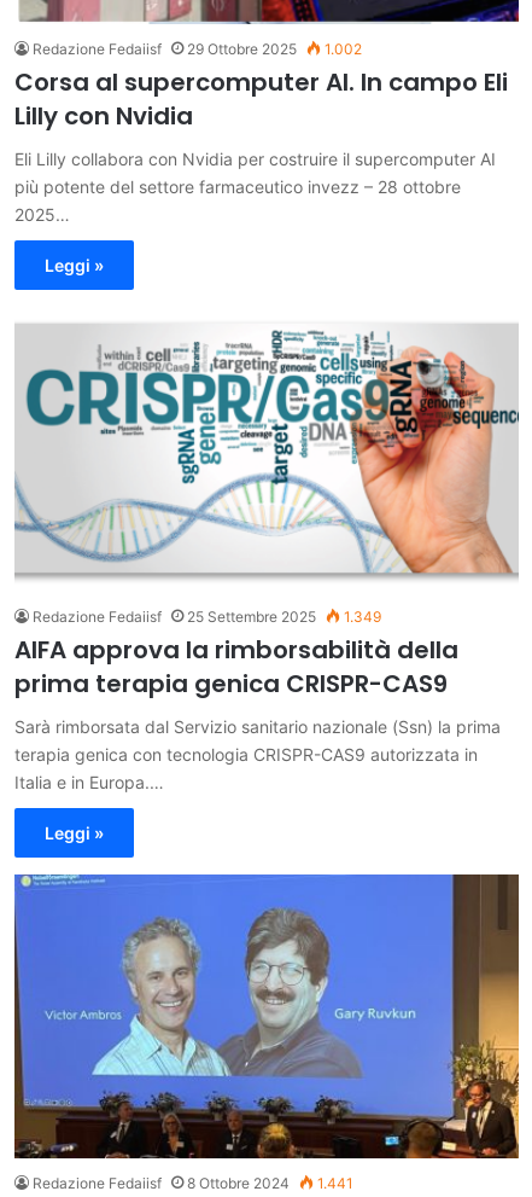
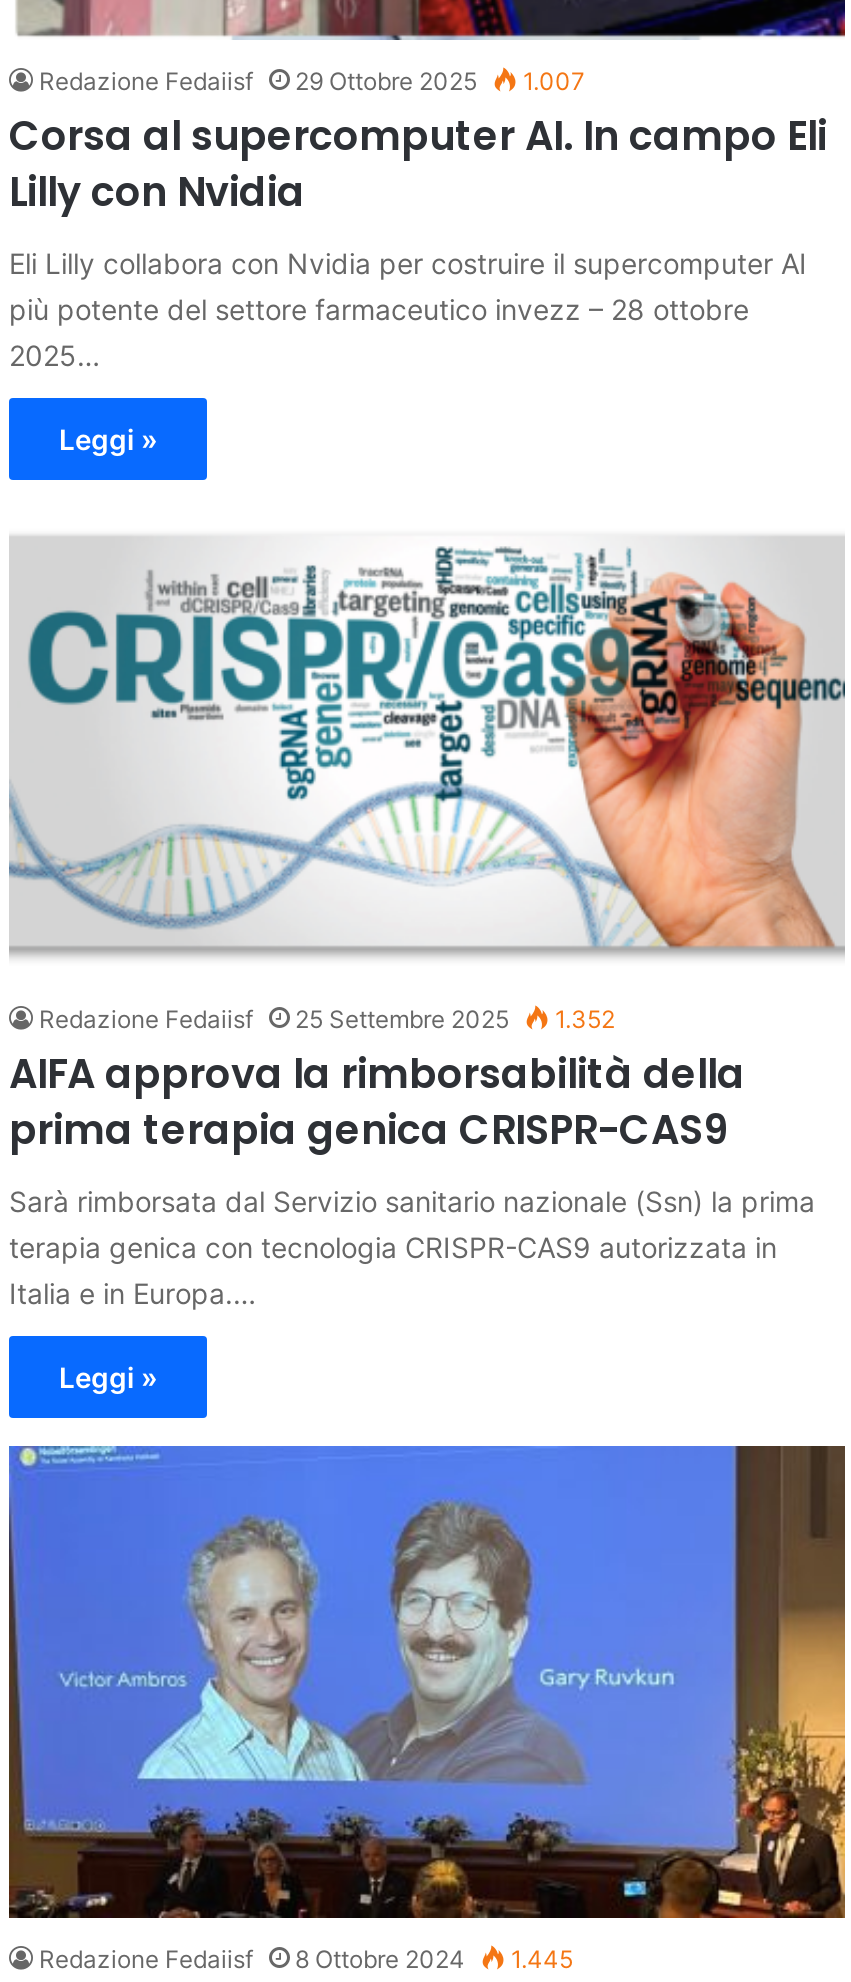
[33,40,362,58] Redazione Fedaiisf 29 Ottobre 2025 1.002 -> [39,66,585,96] Redazione Fedaiisf 29 Ottobre 2025 1.007
[33,607,381,625] Redazione Fedaiisf 25 Settembre 2025 1.349 -> [39,1005,615,1035] Redazione Fedaiisf 25 Settembre 2025 1.352
[33,1174,353,1193] Redazione Fedaiisf 8 Ottobre 2024 1.441 -> [39,1945,573,1975] Redazione Fedaiisf 8 Ottobre 2024 1.445

